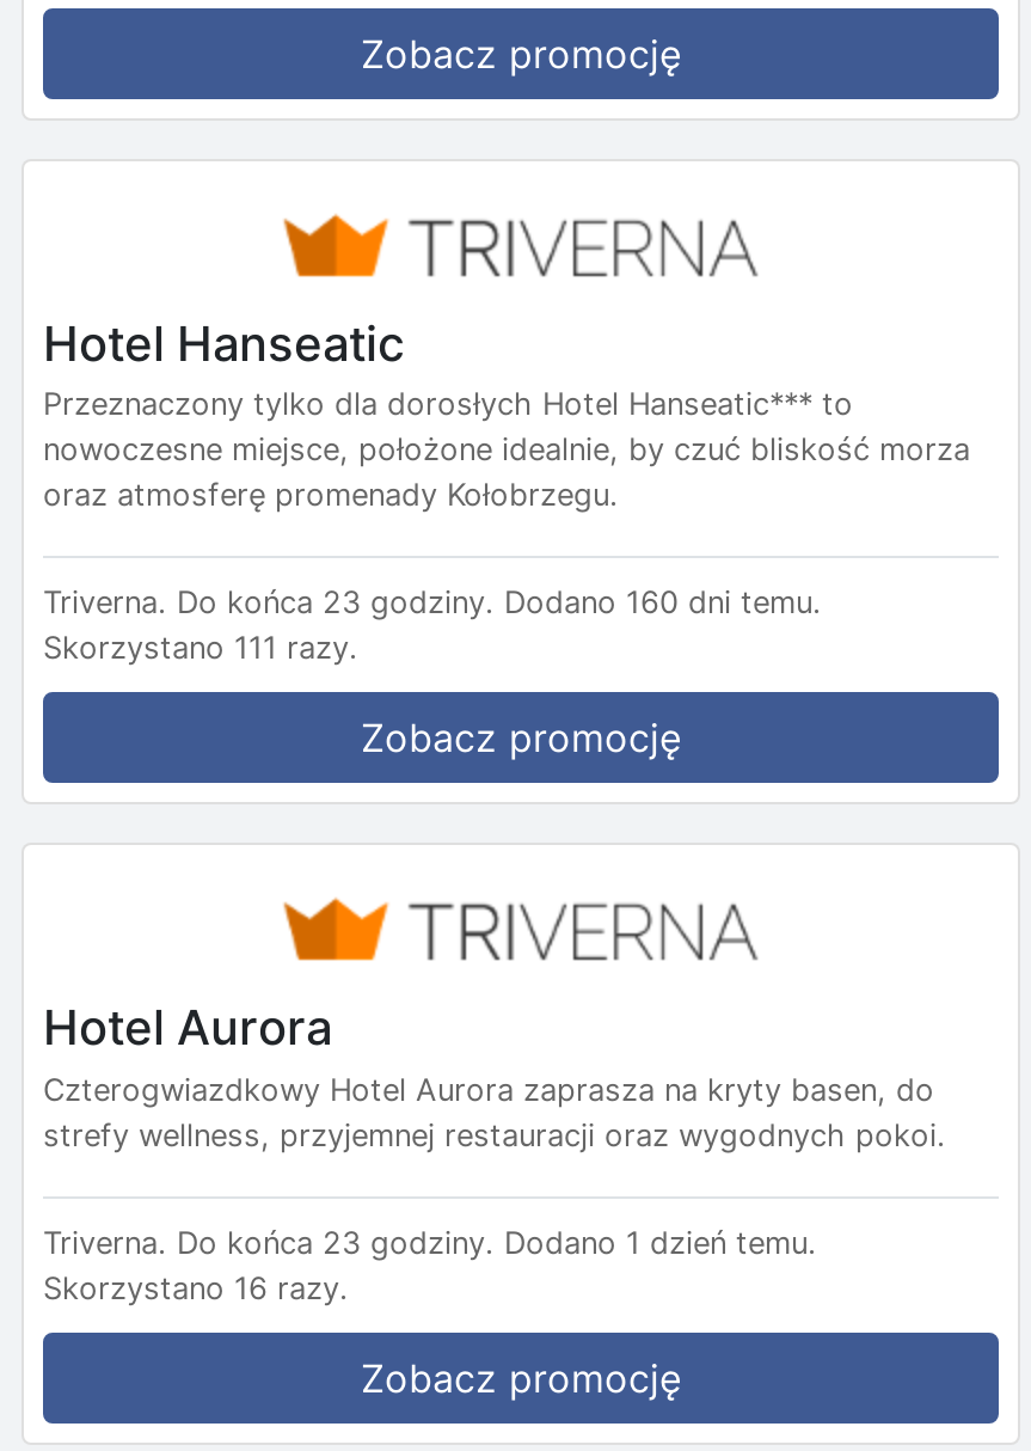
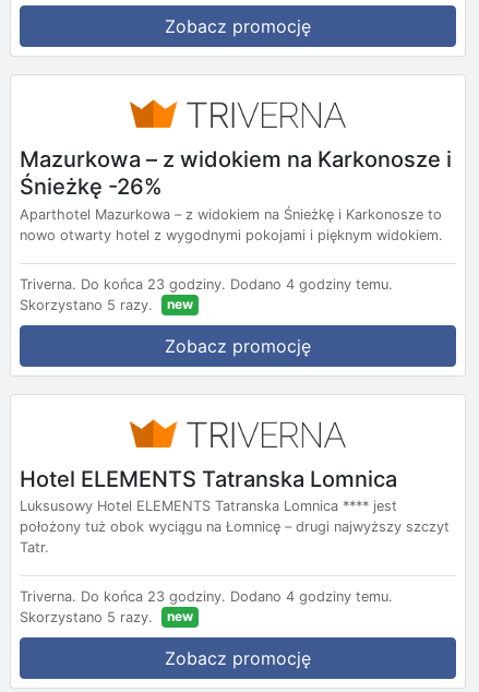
[43,315,970,514] Hotel Hanseatic | Przeznaczony tylko dla dorosłych Hotel Hanseatic*** to | nowoczesne miejsce, położone idealnie, by czuć bliskość morza | oraz atmosferę promenady Kołobrzegu. -> [20,146,452,243] Mazurkowa – z widokiem na Karkonosze i | Śnieżkę -26% | Aparthotel Mazurkowa – z widokiem na Śnieżkę i Karkonosze to | nowo otwarty hotel z wygodnymi pokojami i pięknym widokiem.
[43,585,822,667] Triverna. Do końca 23 godziny. Dodano 160 dni temu. | Skorzystano 111 razy. -> [20,276,393,313] Triverna. Do końca 23 godziny. Dodano 4 godziny temu. | Skorzystano 5 razy. | new
[43,1000,946,1153] Hotel Aurora | Czterogwiazdkowy Hotel Aurora zaprasza na kryty basen, do | strefy wellness, przyjemnej restauracji oraz wygodnych pokoi. -> [20,466,450,556] Hotel ELEMENTS Tatranska Lomnica | Luksusowy Hotel ELEMENTS Tatranska Lomnica **** jest | położony tuż obok wyciągu na Łomnicę – drugi najwyższy szczyt | Tatr.
[43,1225,817,1306] Triverna. Do końca 23 godziny. Dodano 1 dzień temu. | Skorzystano 16 razy. -> [20,589,393,626] Triverna. Do końca 23 godziny. Dodano 4 godziny temu. | Skorzystano 5 razy. | new

